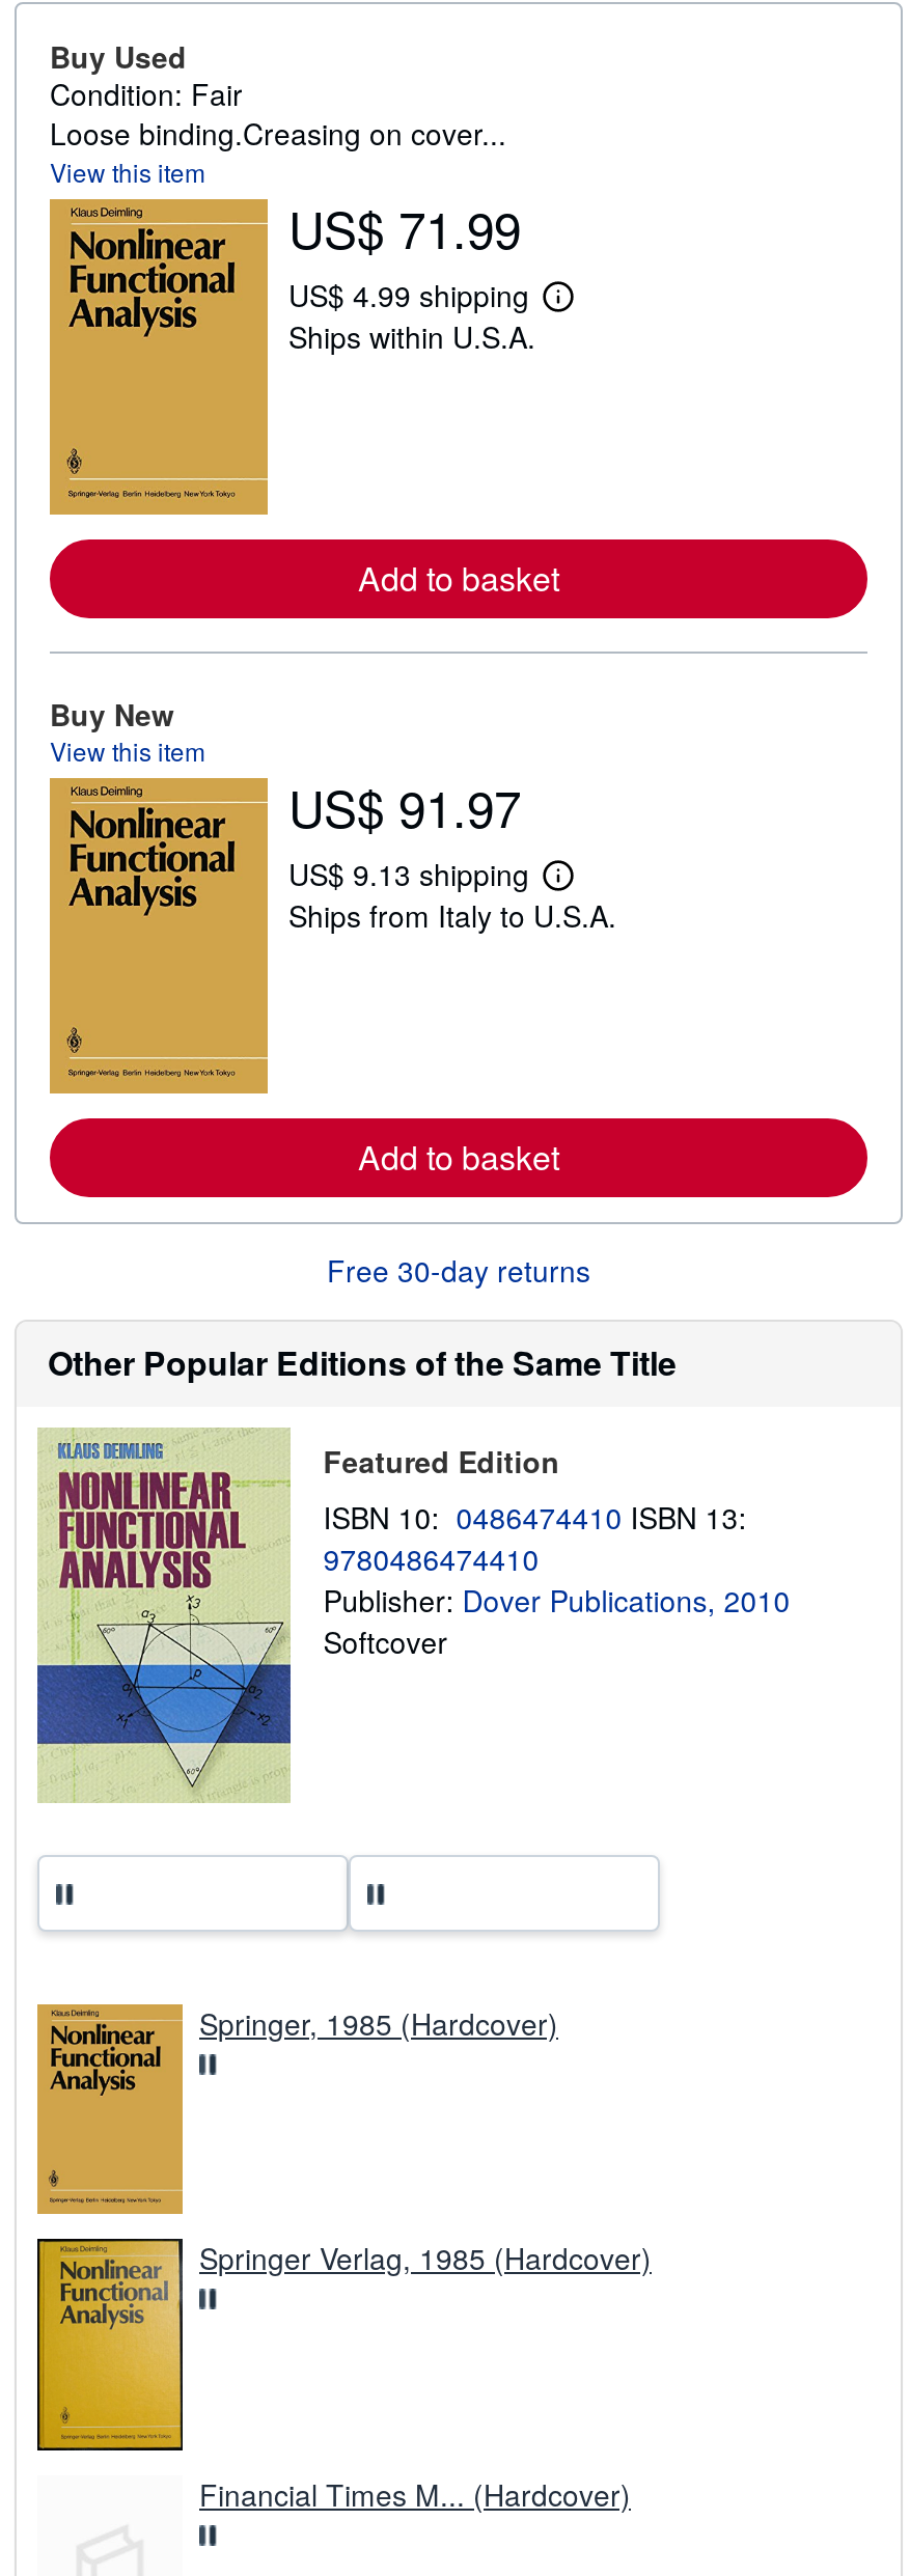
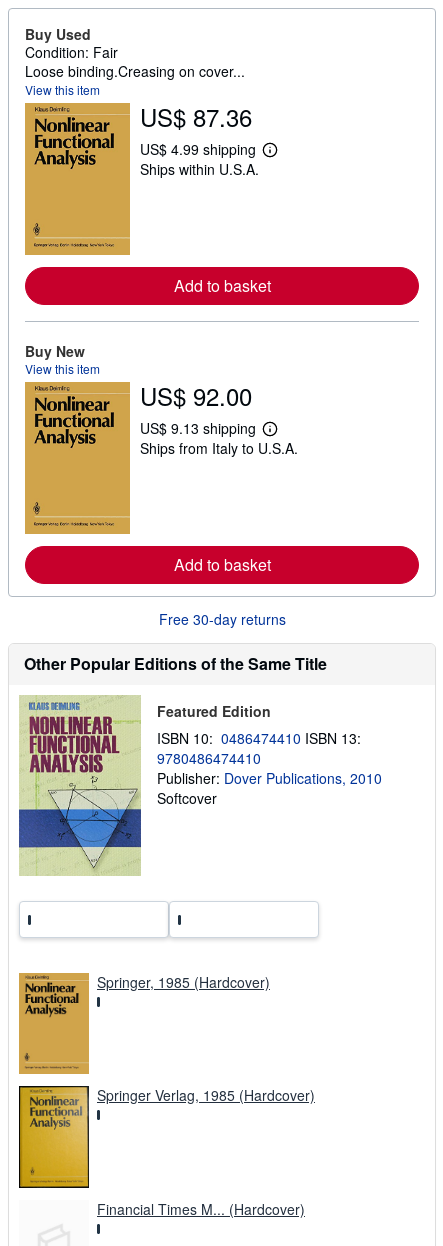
[288,190,521,263] US$ 71.99 -> [140,99,252,134] US$ 87.36
[288,769,521,842] US$ 91.97 -> [140,378,252,413] US$ 92.00

